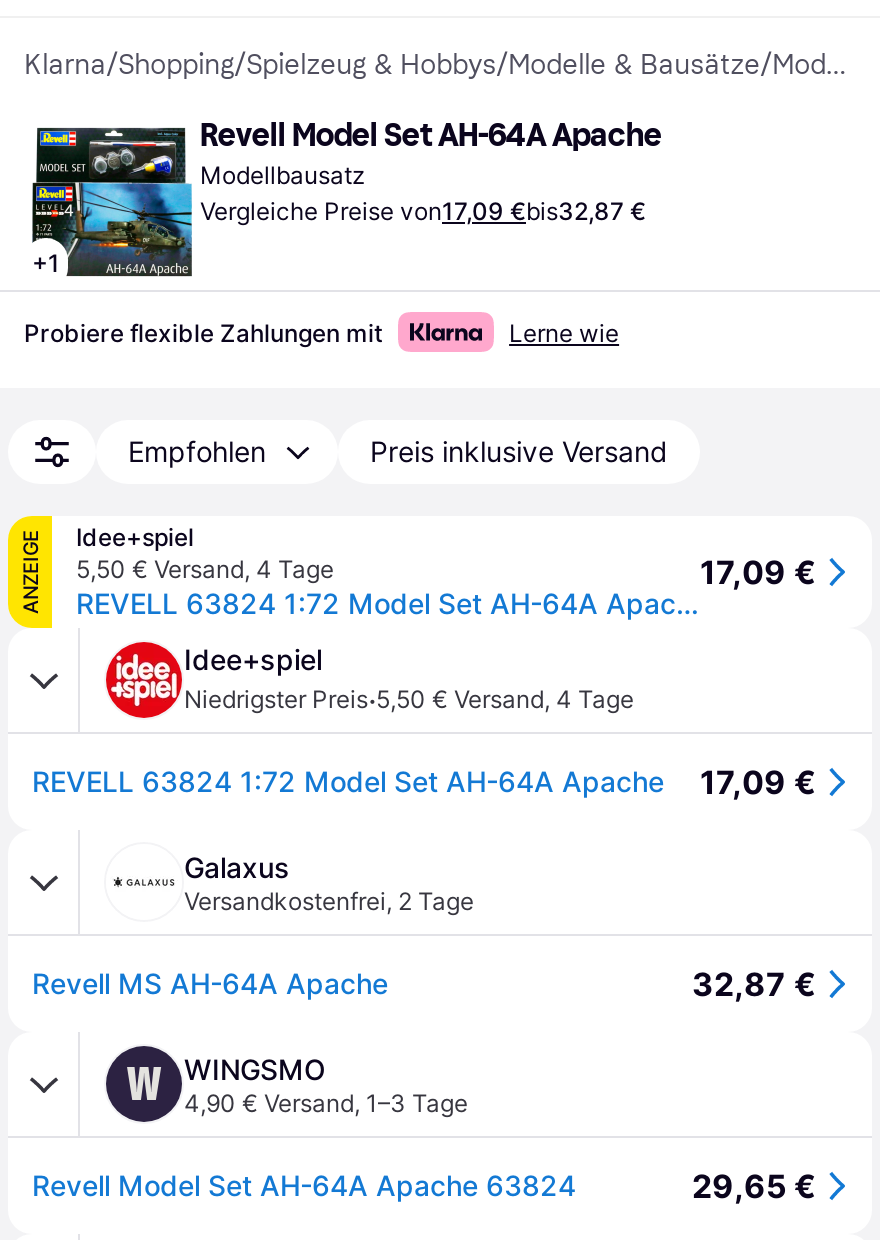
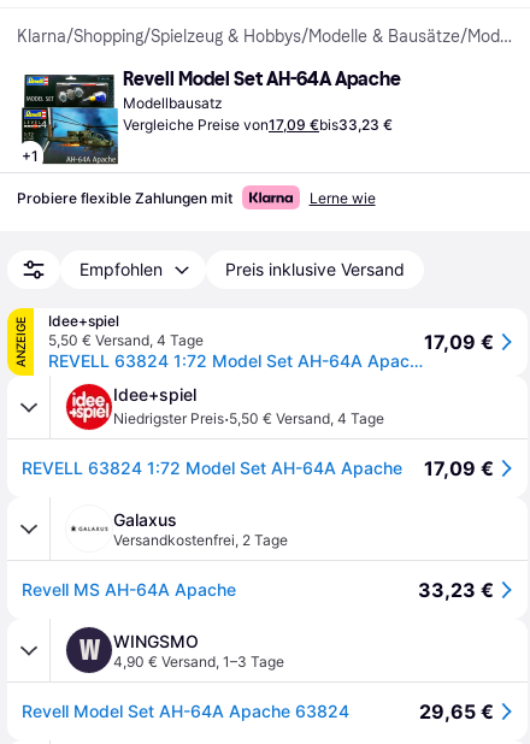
[200,196,646,226] Vergleiche Preise von17,09 €bis32,87 € -> [123,116,393,134] Vergleiche Preise von17,09 €bis33,23 €
[692,964,816,1004] 32,87 € -> [418,578,494,602] 33,23 €

